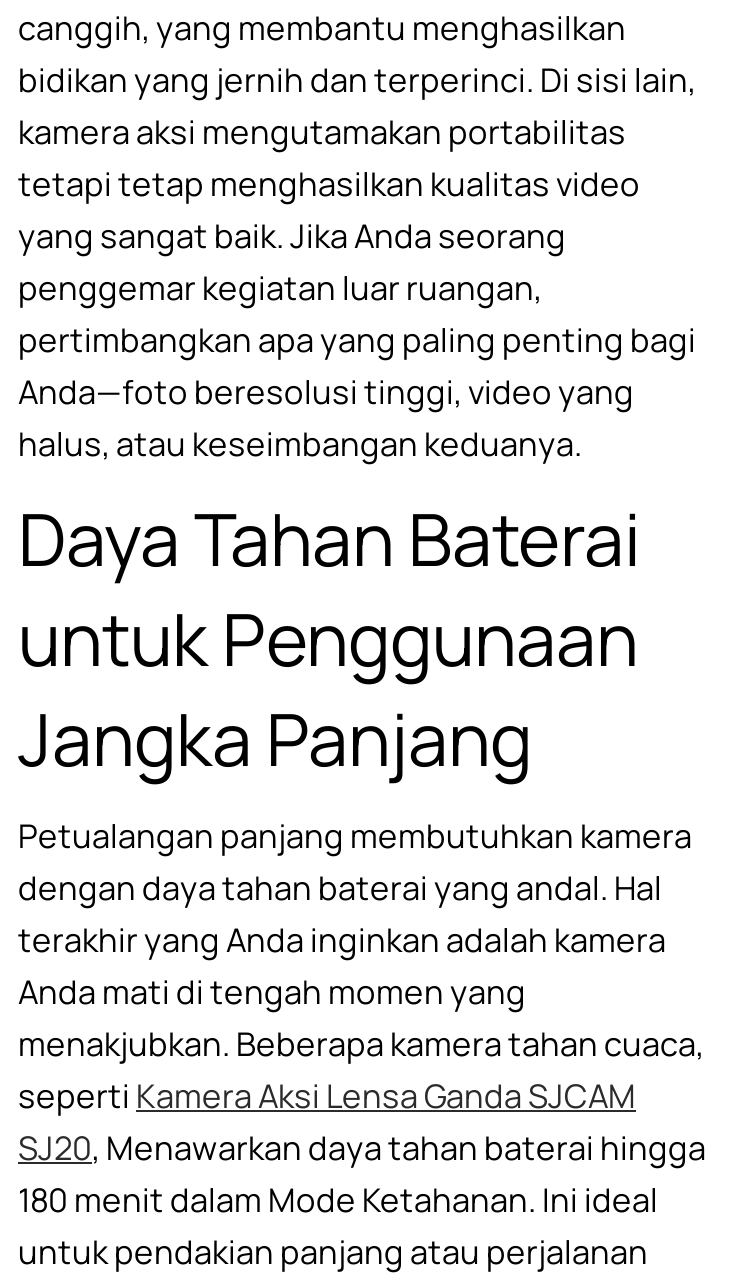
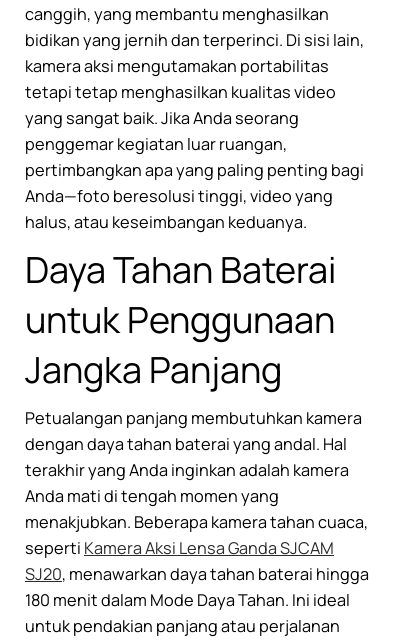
[18,1126,706,1222] SJ20, Menawarkan daya tahan baterai hingga | 180 menit dalam Mode Ketahanan. Ini ideal -> [25,563,369,611] SJ20, menawarkan daya tahan baterai hingga | 180 menit dalam Mode Daya Tahan. Ini ideal

